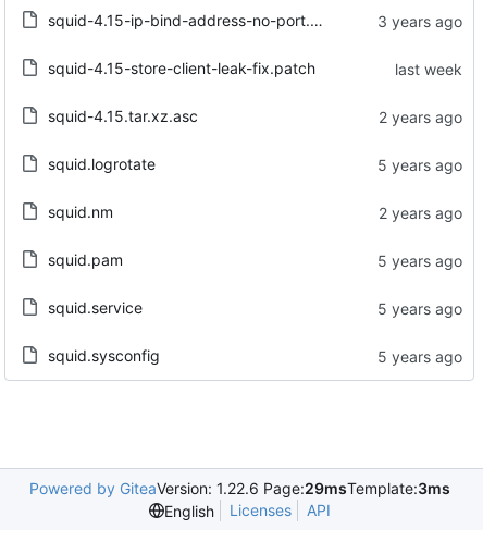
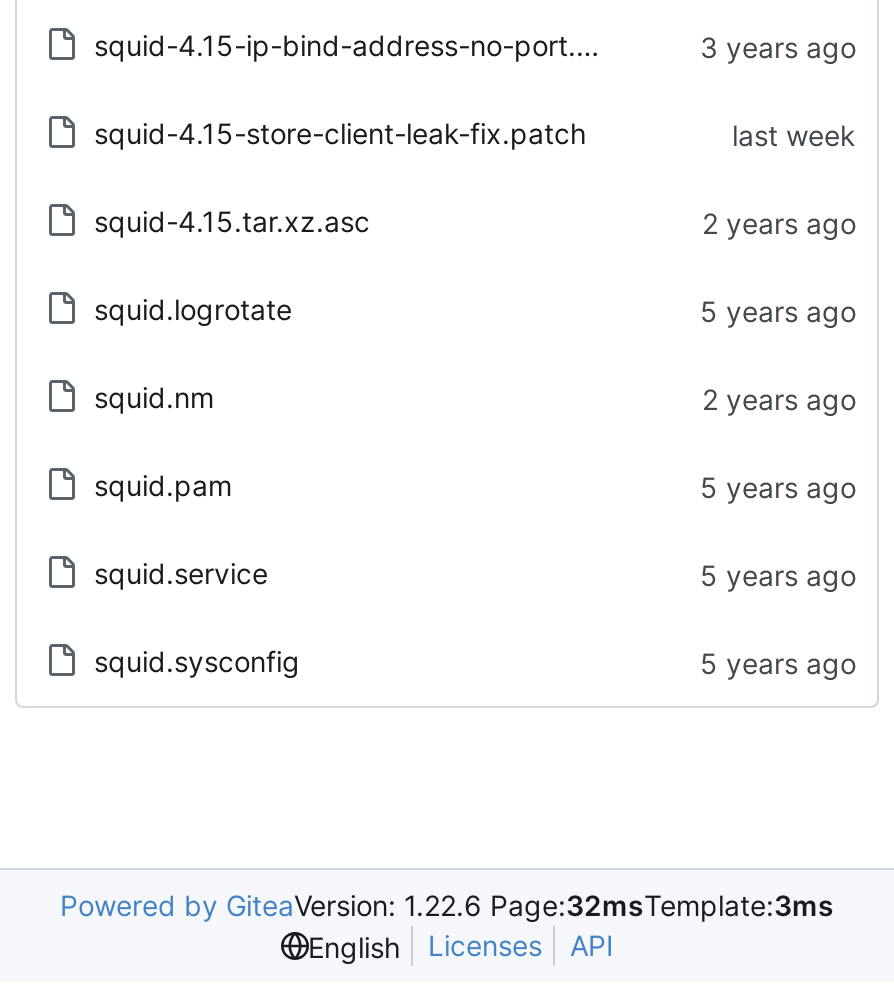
[29,479,450,498] Powered by GiteaVersion: 1.22.6 Page:29msTemplate:3ms -> [60,889,834,923] Powered by GiteaVersion: 1.22.6 Page:32msTemplate:3ms

